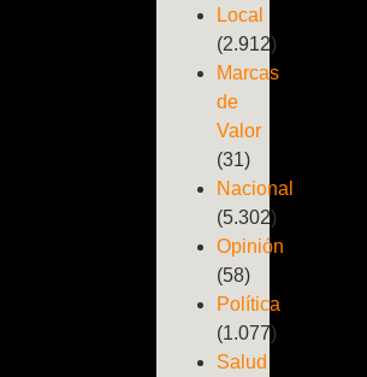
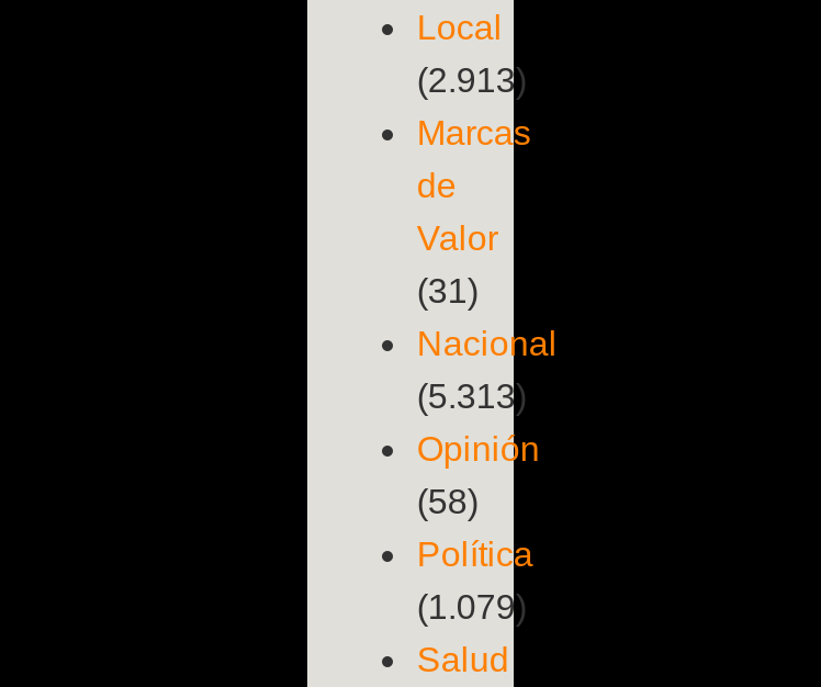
[216,33,277,54] (2.912) -> [417,61,527,98] (2.913)
[216,207,277,227] (5.302) -> [417,377,527,414] (5.313)
[216,322,277,343] (1.077) -> [417,587,527,625] (1.079)

